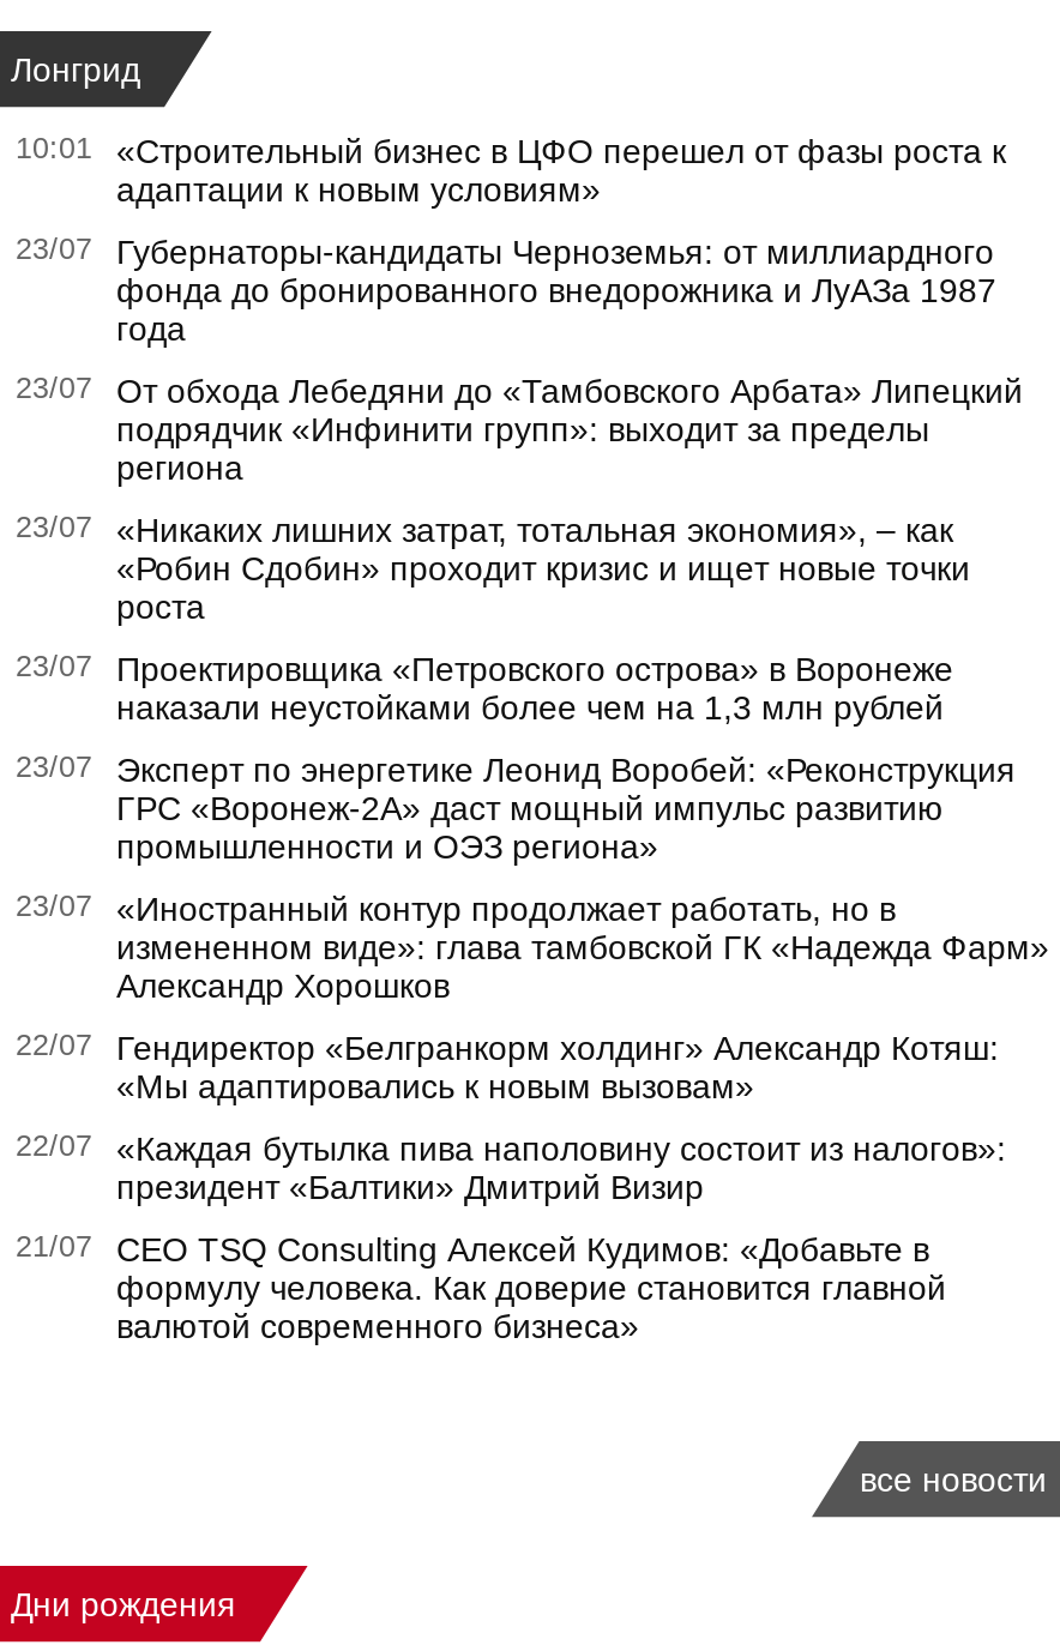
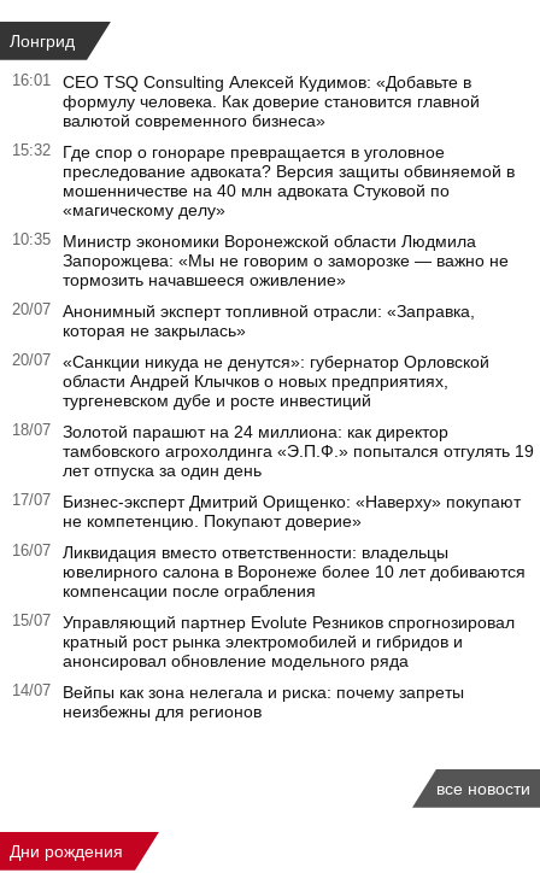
[16,131,1049,1263] 10:01 | «Строительный бизнес в ЦФО перешел от фазы роста к | адаптации к новым условиям» | 23/07 | Губернаторы‑кандидаты Черноземья: от миллиардного | фонда до бронированного внедорожника и ЛуАЗа 1987 | года | 23/07 | От обхода Лебедяни до «Тамбовского Арбата» Липецкий | подрядчик «Инфинити групп»: выходит за пределы | региона | 23/07 | «Никаких лишних затрат, тотальная экономия», – как | «Робин Сдобин» проходит кризис и ищет новые точки | роста | 23/07 | Проектировщика «Петровского острова» в Воронеже | наказали неустойками более чем на 1,3 млн рублей | 23/07 | Эксперт по энергетике Леонид Воробей: «Реконструкция | ГРС «Воронеж‑2А» даст мощный импульс развитию | промышленности и ОЭЗ региона» | 23/07 | «Иностранный контур продолжает работать, но в | измененном виде»: глава тамбовской ГК «Надежда Фарм» | Александр Хорошков | 22/07 | Гендиректор «Белгранкорм холдинг» Александр Котяш: | «Мы адаптировались к новым вызовам» | 22/07 | «Каждая бутылка пива наполовину состоит из налогов»: | президент «Балтики» Дмитрий Визир | 21/07 -> [12,72,51,89] 16:01
moved [116,1229,946,1344] -> [63,72,480,130]: СЕО TSQ Consulting Алексей Кудимов: «Добавьте в | формулу человека. Как доверие становится главной | валютой современного бизнеса»
none -> [12,142,534,721] 15:32 | Где спор о гонораре превращается в уголовное | преследование адвоката? Версия защиты обвиняемой в | мошенничестве на 40 млн адвоката Стуковой по | «магическому делу» | 10:35 | Министр экономики Воронежской области Людмила | Запорожцева: «Мы не говорим о заморозке — важно не | тормозить начавшееся оживление» | 20/07 | Анонимный эксперт топливной отрасли: «Заправка, | которая не закрылась» | 20/07 | «Санкции никуда не денутся»: губернатор Орловской | области Андрей Клычков о новых предприятиях, | тургеневском дубе и росте инвестиций | 18/07 | Золотой парашют на 24 миллиона: как директор | тамбовского агрохолдинга «Э.П.Ф.» попытался отгулять 19 | лет отпуска за один день | 17/07 | Бизнес-эксперт Дмитрий Орищенко: «Наверху» покупают | не компетенцию. Покупают доверие» | 16/07 | Ликвидация вместо ответственности: владельцы | ювелирного салона в Воронеже более 10 лет добиваются | компенсации после ограбления | 15/07 | Управляющий партнер Evolute Резников спрогнозировал | кратный рост рынка электромобилей и гибридов и | анонсировал обновление модельного ряда | 14/07 | Вейпы как зона нелегала и риска: почему запреты | неизбежны для регионов

